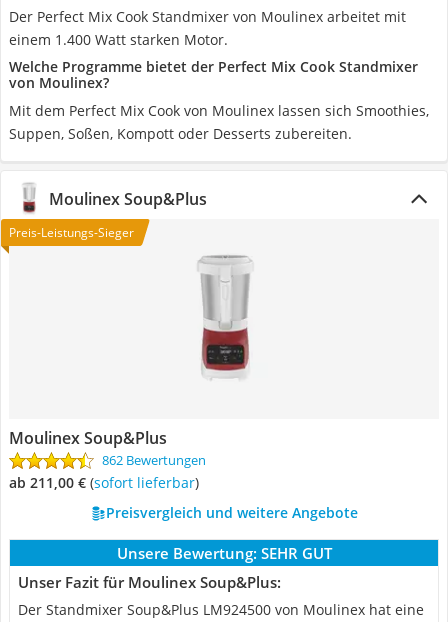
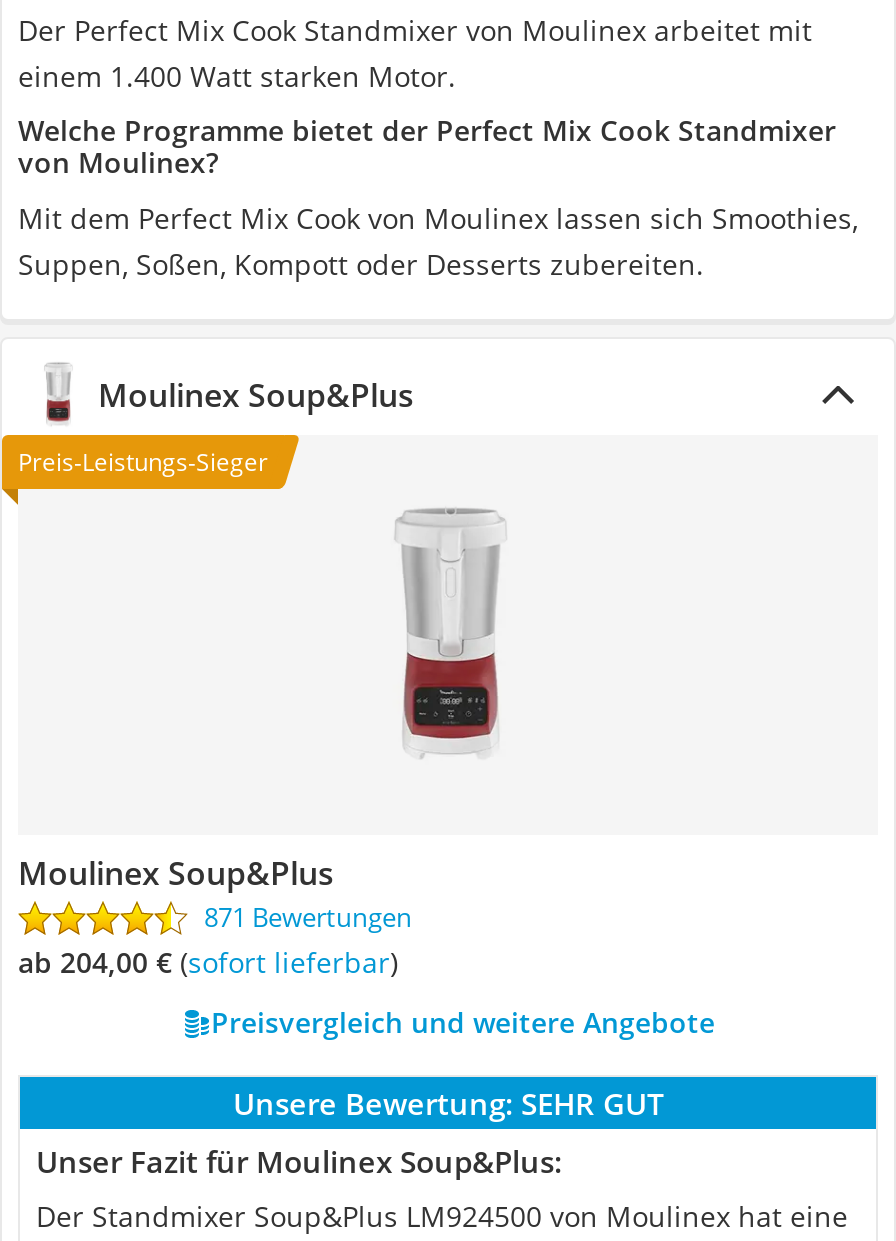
[102,451,206,469] 862 Bewertungen -> [204,899,412,935] 871 Bewertungen
[9,473,199,492] ab 211,00 €( Sofort lieferbar) -> [18,943,398,981] ab 204,00 €( Sofort lieferbar)

